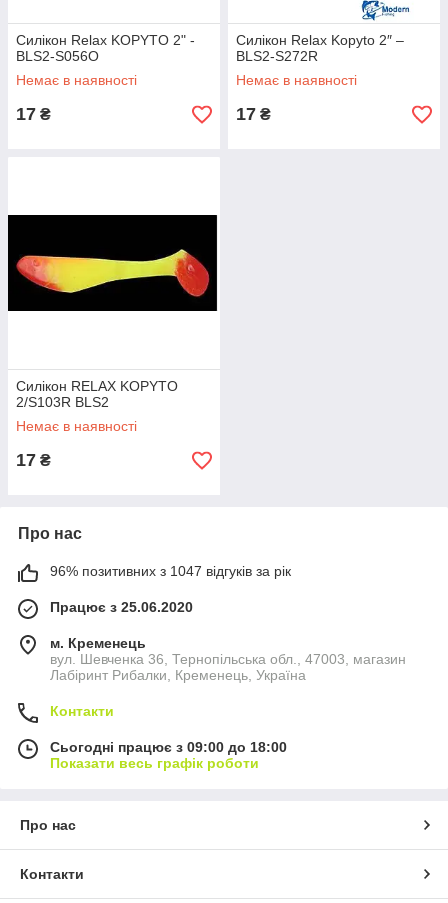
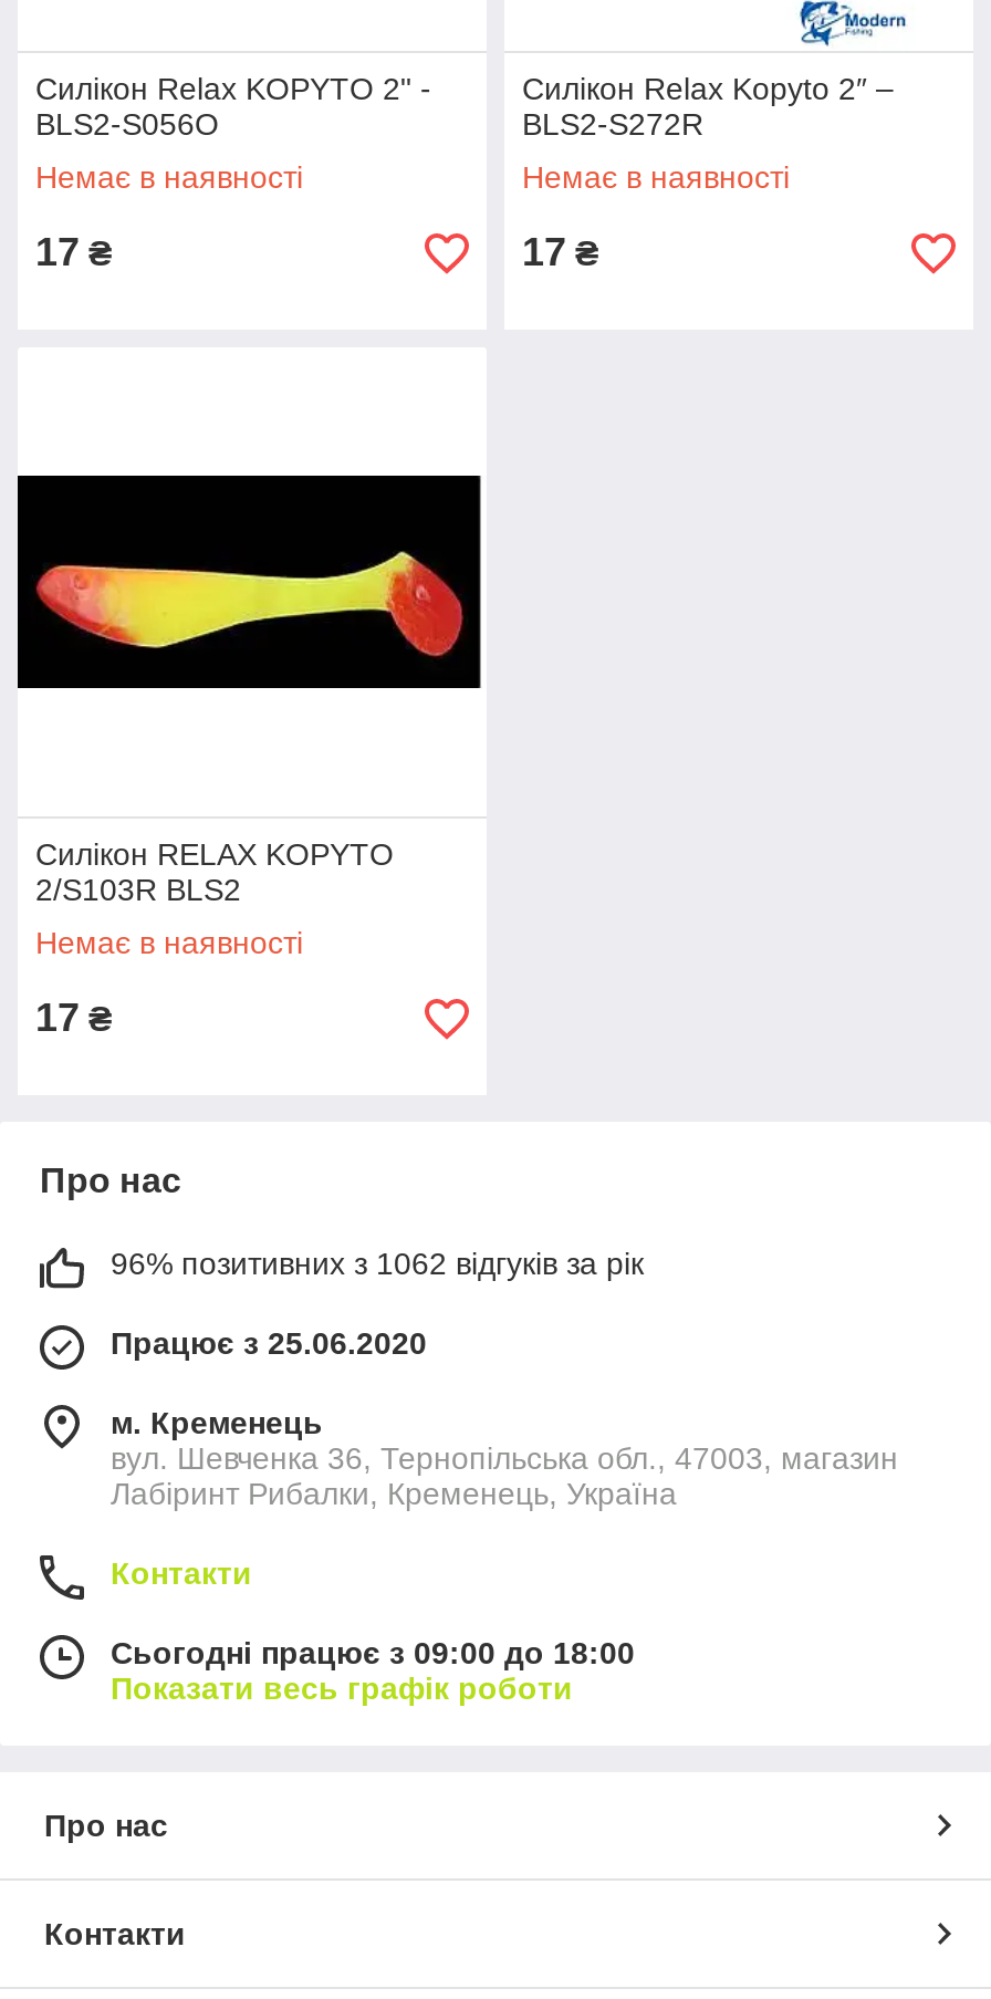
[50,563,291,579] 96% позитивних з 1047 відгуків за рік -> [111,1246,644,1281] 96% позитивних з 1062 відгуків за рік

